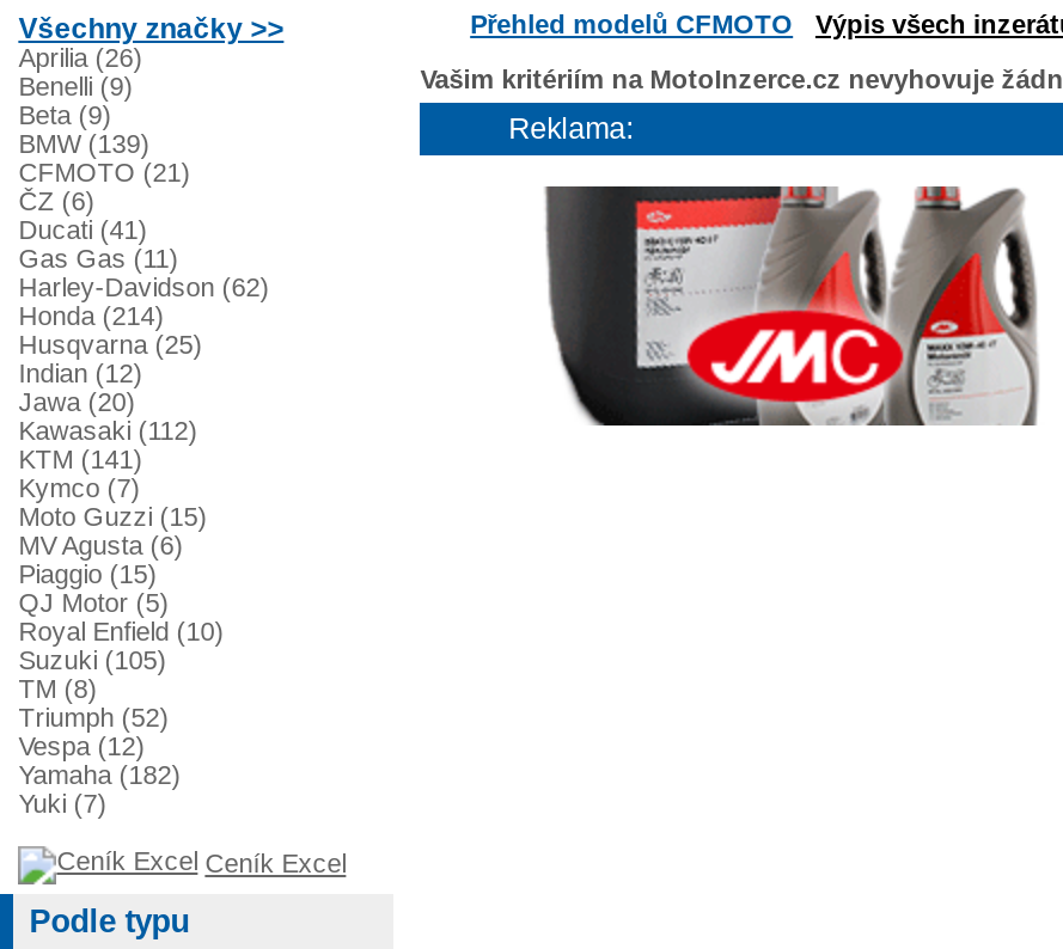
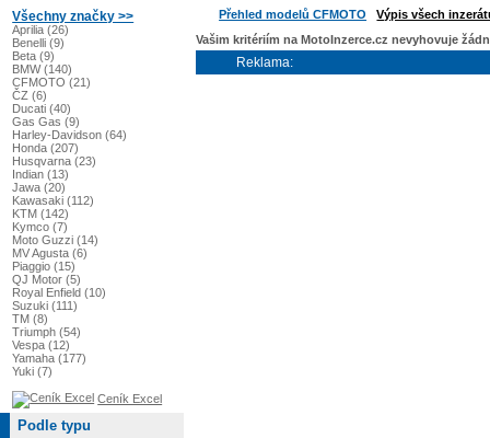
[18,129,150,158] BMW (139) -> [12,62,72,76] BMW (140)
[544,184,1039,428] [image] -> none
[18,215,148,244] Ducati (41) -> [12,102,71,115] Ducati (40)
[18,244,179,273] Gas Gas (11) -> [12,115,80,128] Gas Gas (9)
[18,273,270,301] Harley-Davidson (62) -> [12,128,127,141] Harley-Davidson (64)
[18,301,164,330] Honda (214) -> [12,141,79,154] Honda (207)
[18,330,203,359] Husqvarna (25) -> [12,154,96,168] Husqvarna (23)
[18,359,143,387] Indian (12) -> [12,168,69,181] Indian (13)
[18,445,143,473] KTM (141) -> [12,207,69,220] KTM (142)
[18,502,207,531] Moto Guzzi (15) -> [12,233,99,246] Moto Guzzi (14)
[18,645,167,674] Suzuki (105) -> [12,299,78,312] Suzuki (111)
[18,703,169,731] Triumph (52) -> [12,325,81,338] Triumph (54)
[18,760,181,789] Yamaha (182) -> [12,351,87,365] Yamaha (177)

